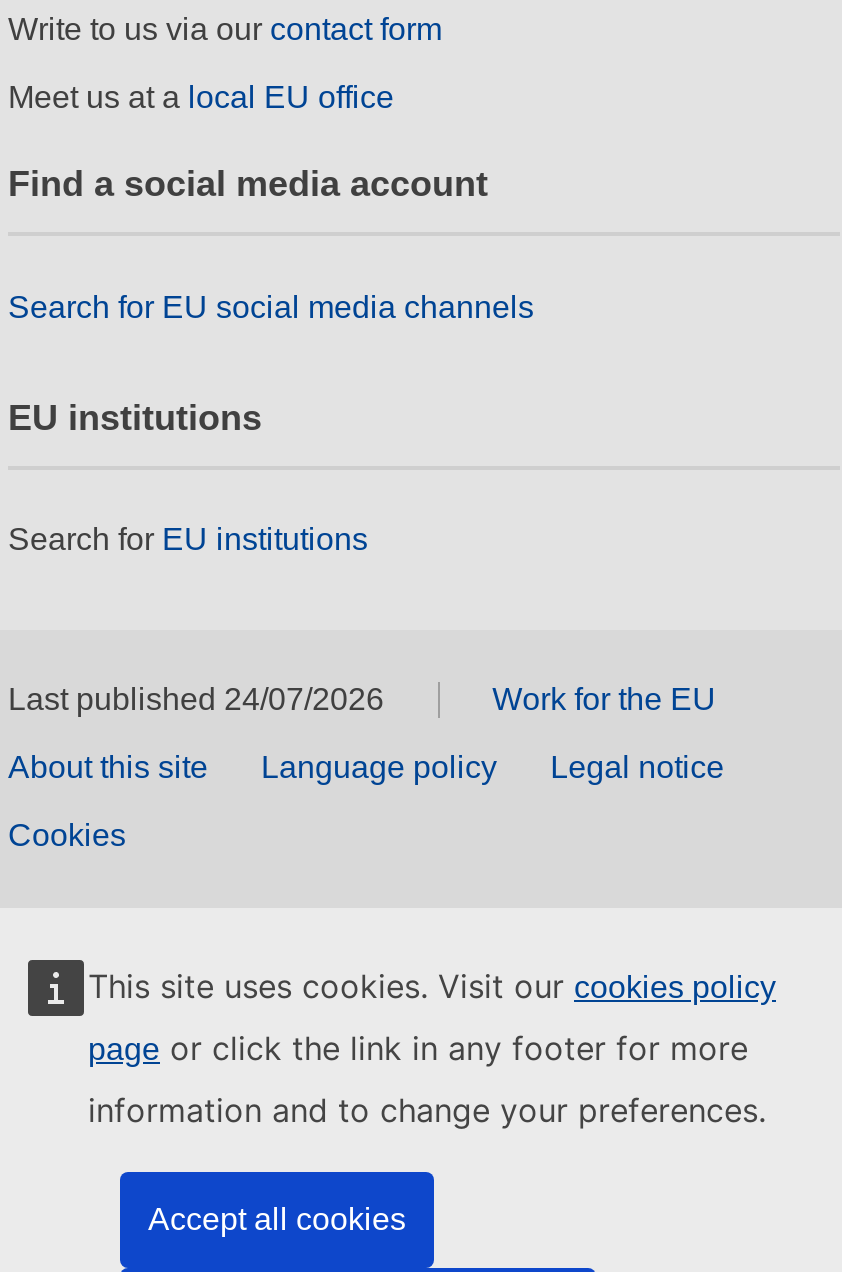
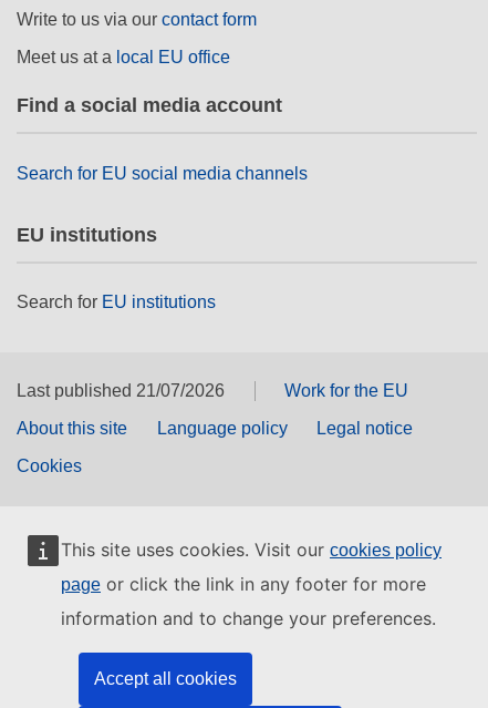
[8,683,384,717] Last published 24/07/2026 -> [17,382,225,401] Last published 21/07/2026

